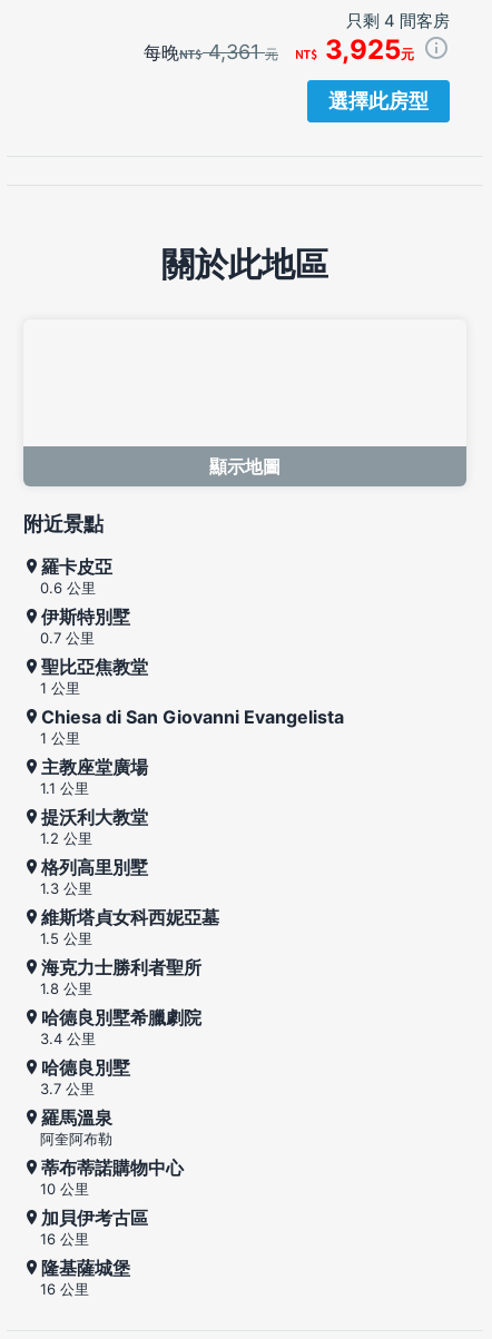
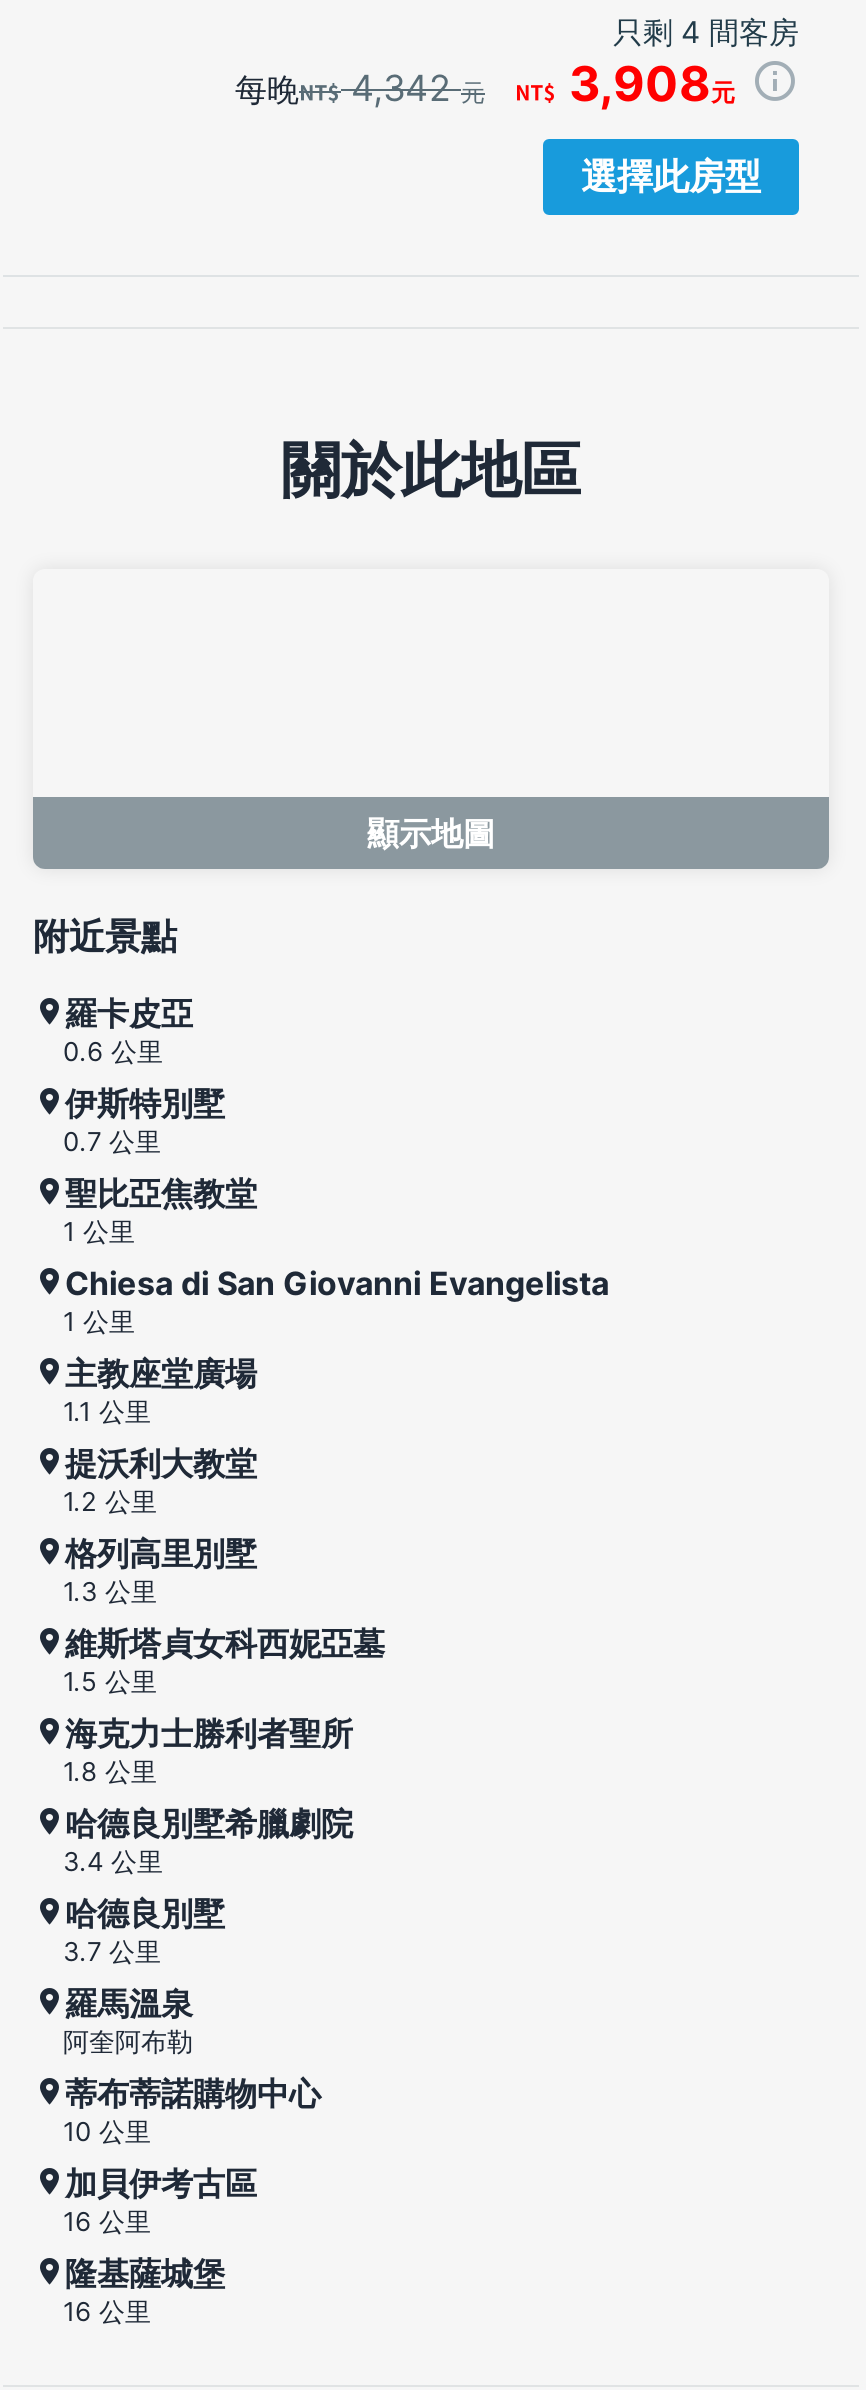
[325,33,414,65] 3,925元 -> [569,54,735,112] 3,908元
[203,40,278,63] 4,361元 -> [341,66,485,108] 4,342元

